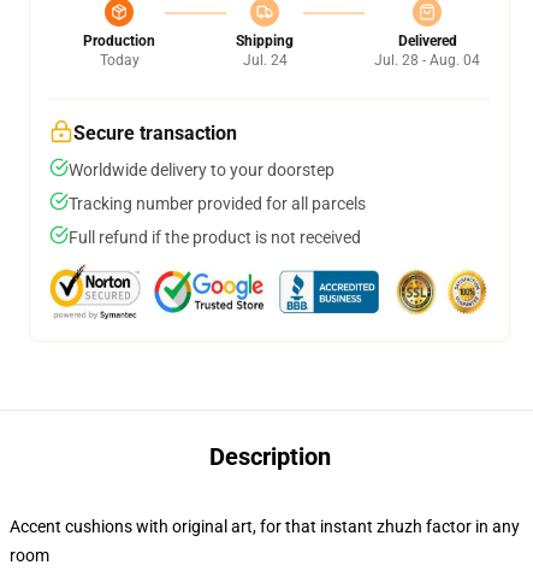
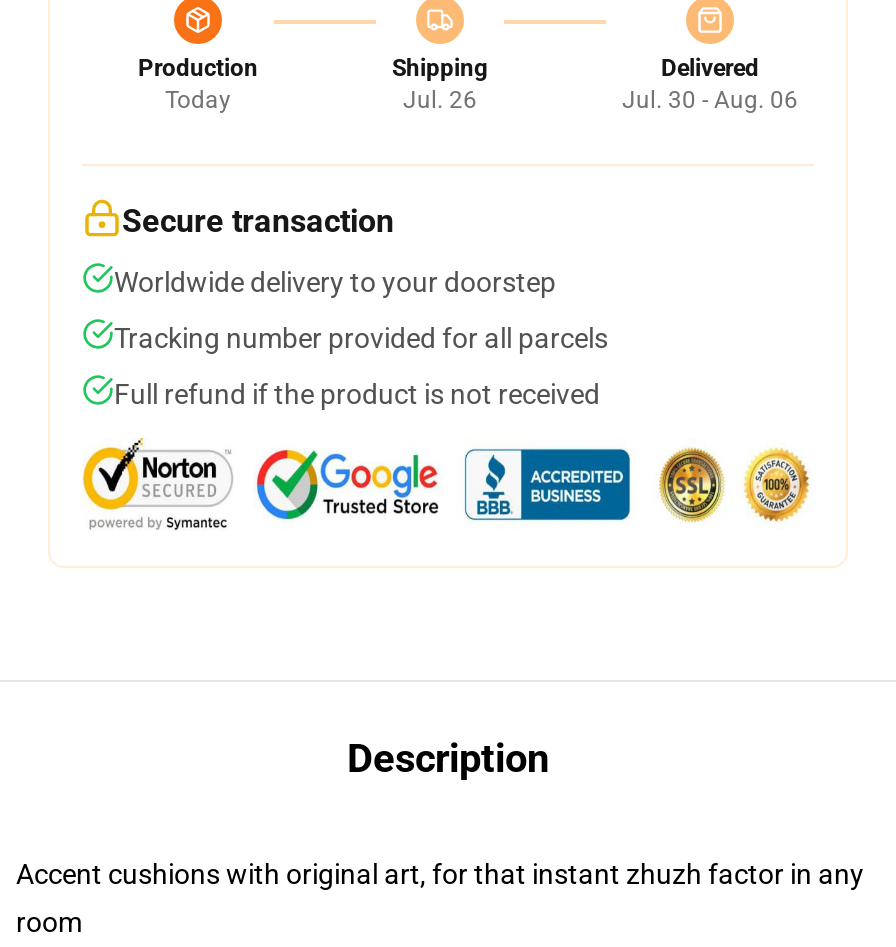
[242,52,287,69] Jul. 24 -> [403,86,477,114] Jul. 26
[374,52,480,69] Jul. 28 - Aug. 04 -> [622,86,798,114] Jul. 30 - Aug. 06

